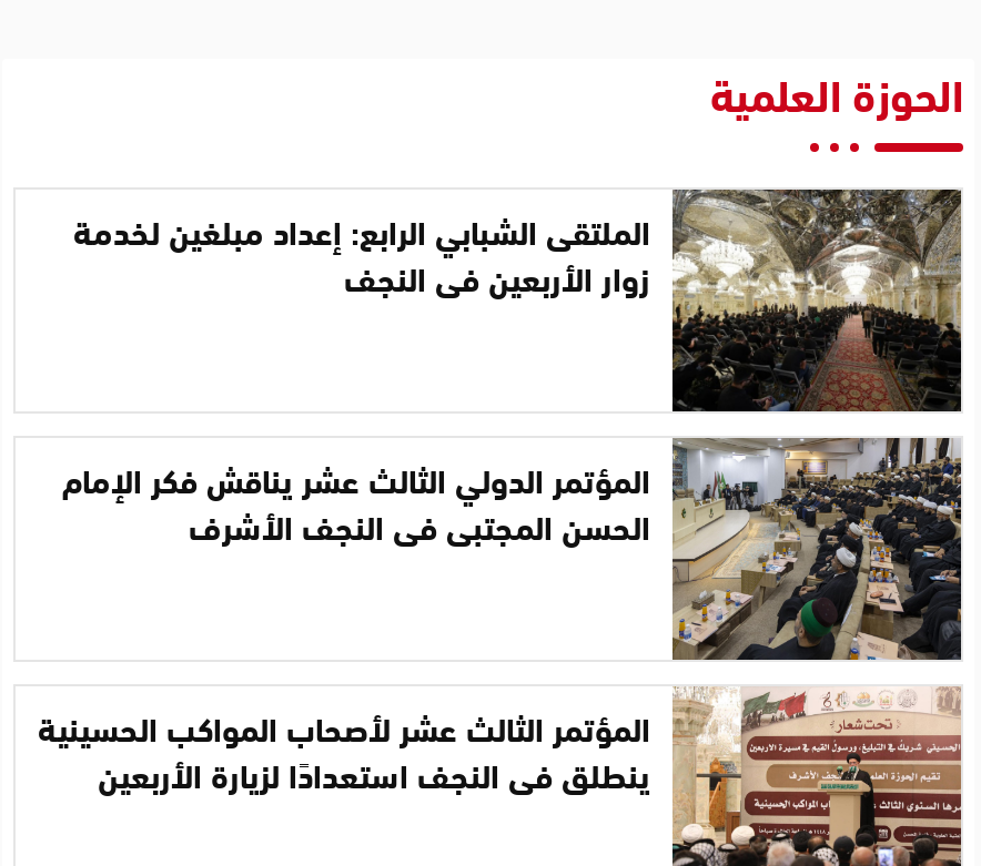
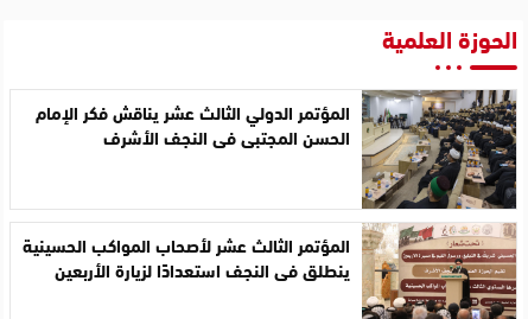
[73,190,963,414] [image] | الملتقى الشبابي الرابع: إعداد مبلغين لخدمة | زوار الأربعين في النجف -> none

